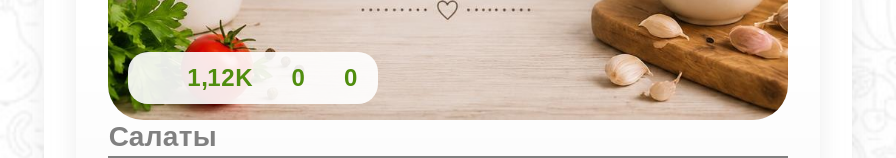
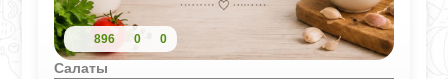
[187,64,358,92] 1,12K 0 0 -> [94,32,167,46] 896 0 0

